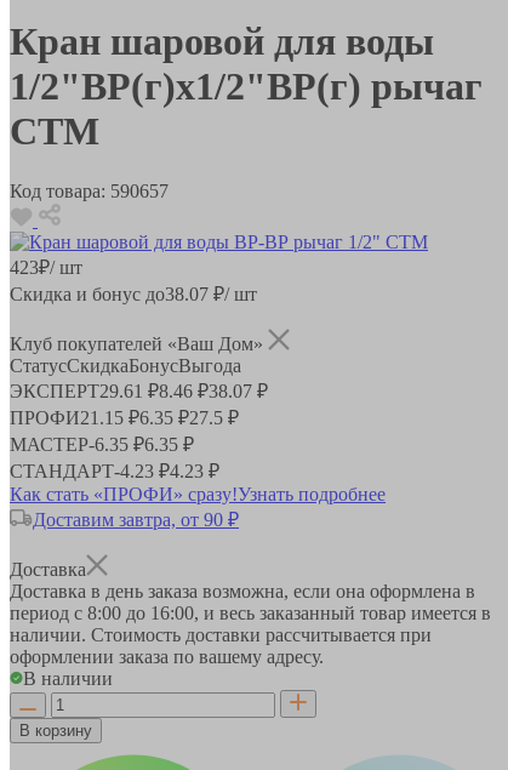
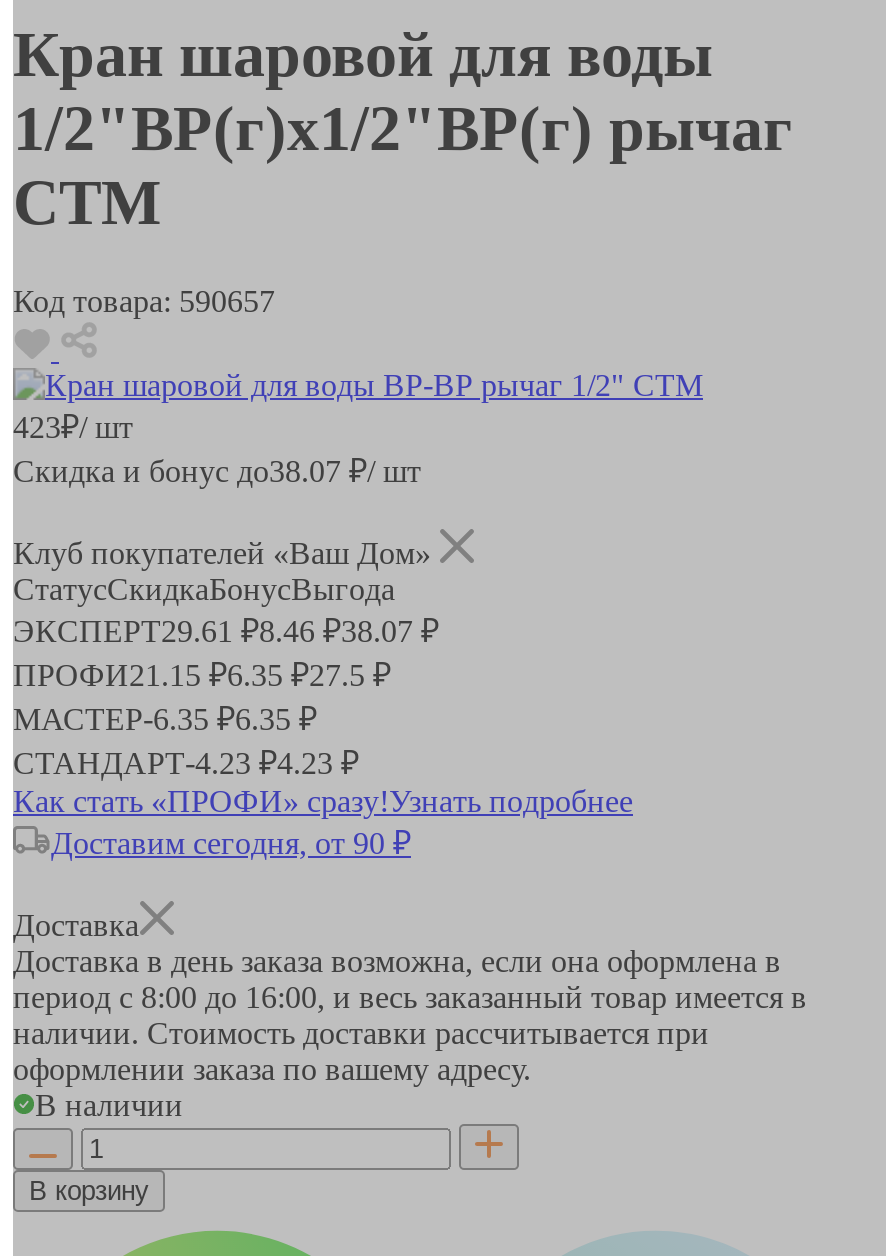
[33,509,239,529] Доставим завтра, от 90 ₽ -> [51,825,411,859] Доставим сегодня, от 90 ₽

